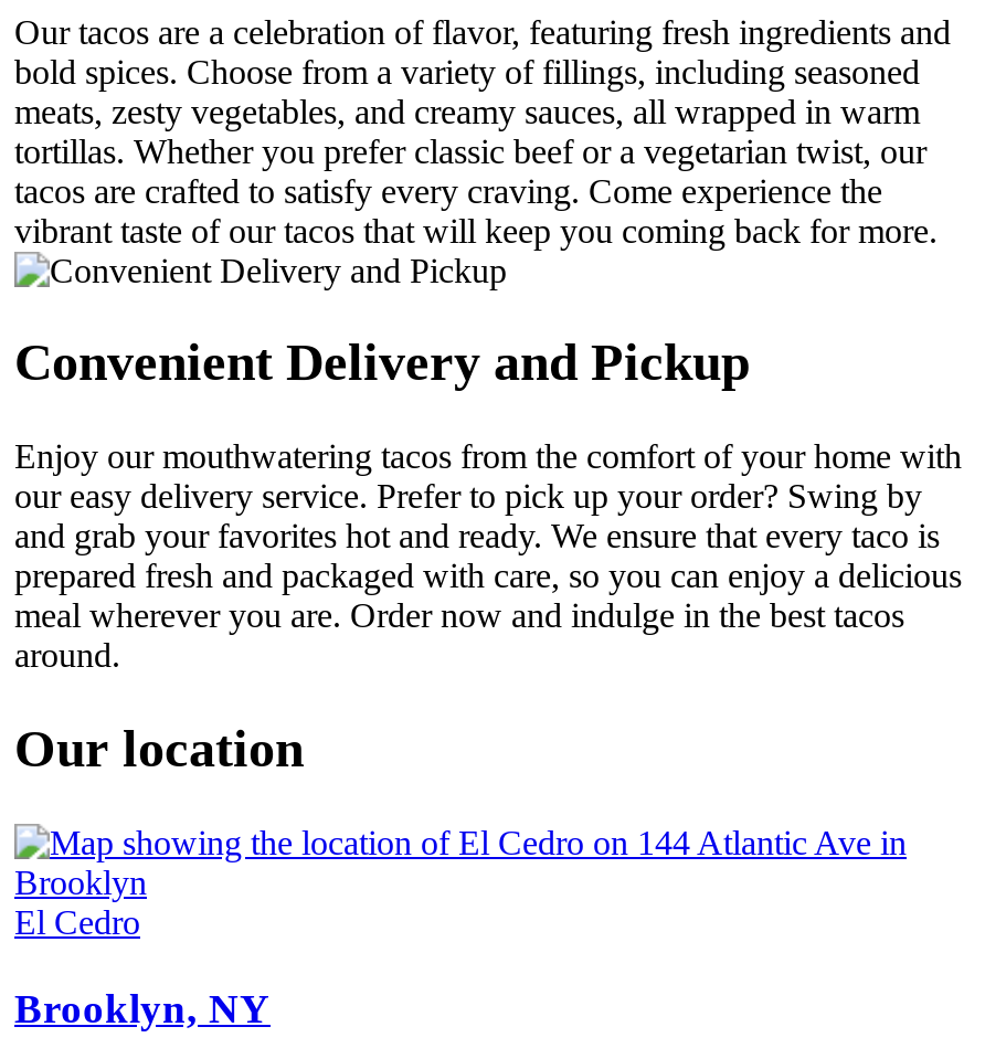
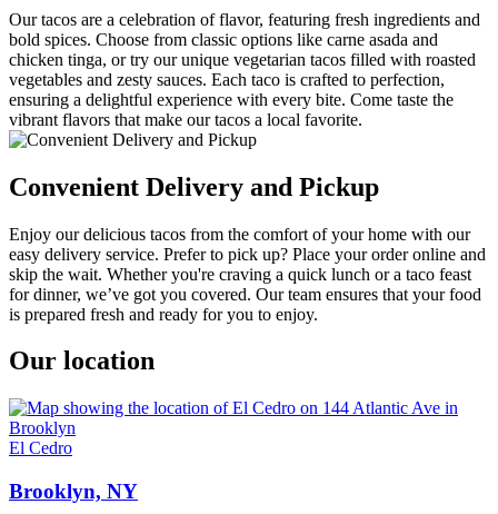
[14,52,938,249] bold spices. Choose from a variety of fillings, including seasoned | meats, zesty vegetables, and creamy sauces, all wrapped in warm | tortillas. Whether you prefer classic beef or a vegetarian twist, our | tacos are crafted to satisfy every craving. Come experience the | vibrant taste of our tacos that will keep you coming back for more. -> [9,30,476,129] bold spices. Choose from classic options like carne asada and | chicken tinga, or try our unique vegetarian tacos filled with roasted | vegetables and zesty sauces. Each taco is crafted to perfection, | ensuring a delightful experience with every bite. Come taste the | vibrant flavors that make our tacos a local favorite.
[14,438,962,675] Enjoy our mouthwatering tacos from the comfort of your home with | our easy delivery service. Prefer to pick up your order? Swing by | and grab your favorites hot and ready. We ensure that every taco is | prepared fresh and packaged with care, so you can enjoy a delicious | meal wherever you are. Order now and indulge in the best tacos | around. -> [9,224,486,323] Enjoy our delicious tacos from the comfort of your home with our | easy delivery service. Prefer to pick up? Place your order online and | skip the wait. Whether you're craving a quick lunch or a taco feast | for dinner, we’ve got you covered. Our team ensures that your food | is prepared fresh and ready for you to enjoy.

